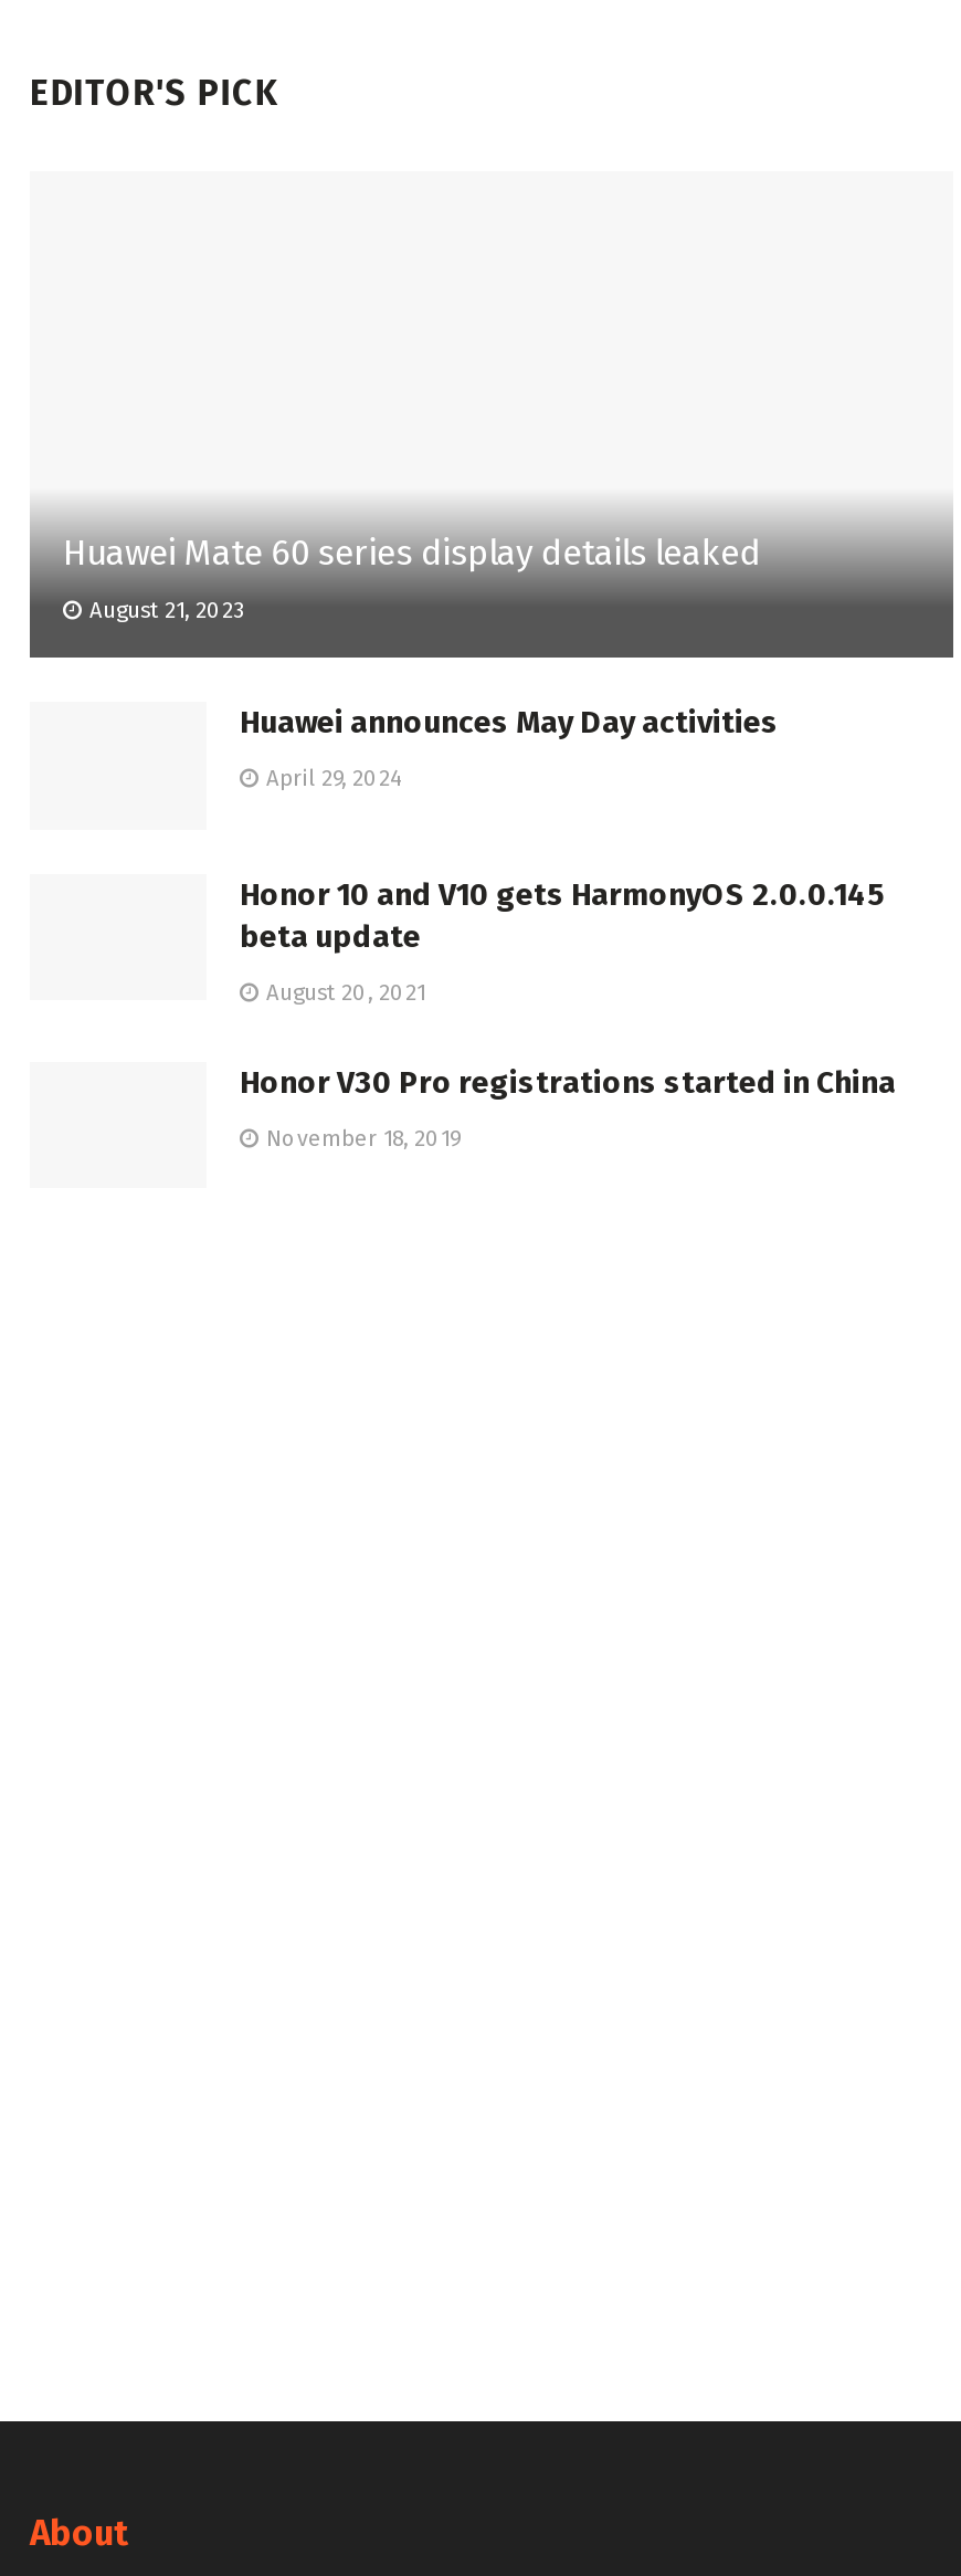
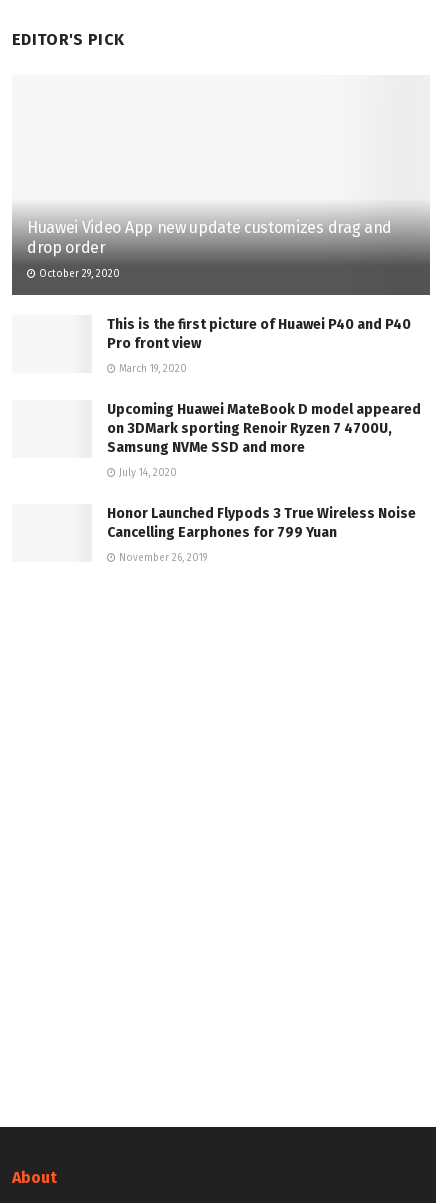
[63,532,761,574] Huawei Mate 60 series display details leaked -> [27,218,392,257] Huawei Video App new update customizes drag and | drop order
[83,599,244,625] August 21, 2023 -> [36,268,120,280] October 29, 2020
[240,705,779,742] Huawei announces May Day activities -> [107,316,411,352] This is the first picture of Huawei P40 and P40 | Pro front view
[260,767,401,793] April 29, 2024 -> [116,363,187,375] March 19, 2020
[240,875,885,955] Honor 10 and V10 gets HarmonyOS 2.0.0.145 | beta update -> [107,401,421,456] Upcoming Huawei MateBook D model appeared | on 3DMark sporting Renoir Ryzen 7 4700U, | Samsung NVMe SSD and more
[260,979,425,1006] August 20, 2021 -> [116,467,177,479] July 14, 2020
[240,1063,896,1101] Honor V30 Pro registrations started in China -> [107,505,416,541] Honor Launched Flypods 3 True Wireless Noise | Cancelling Earphones for 799 Yuan
[260,1125,458,1152] November 18, 2019 -> [116,552,207,564] November 26, 2019

